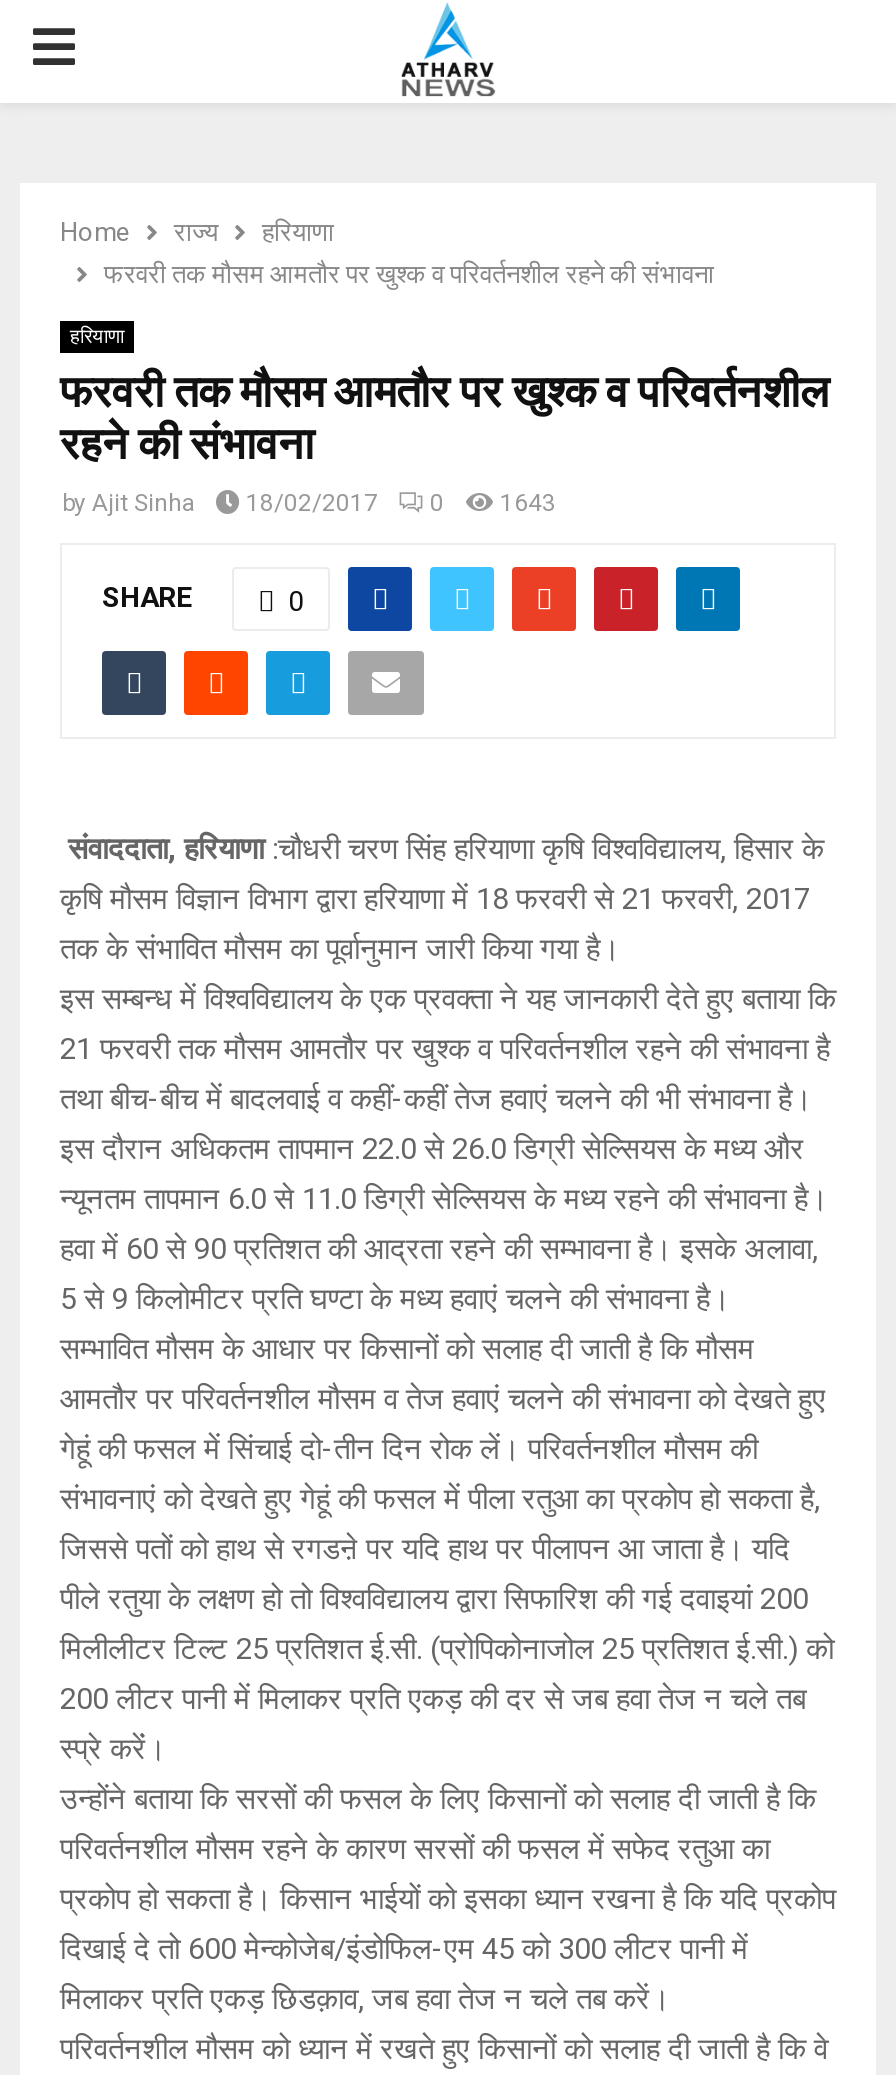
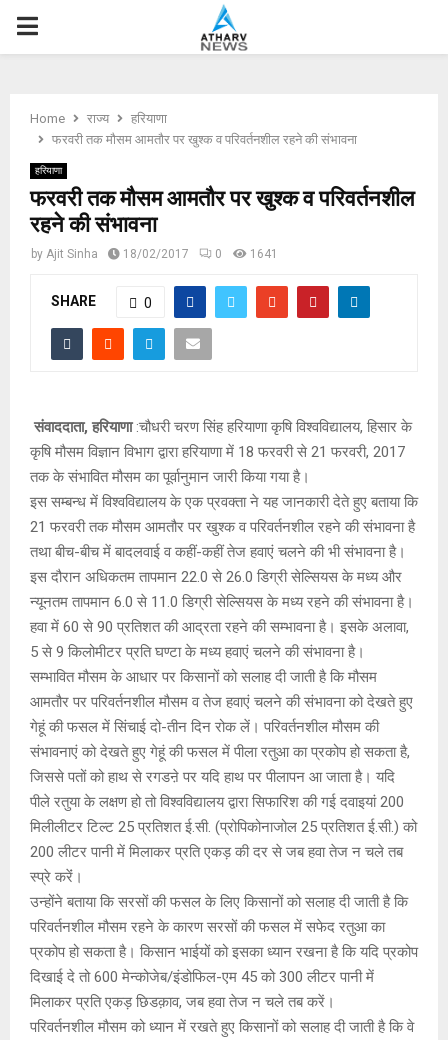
[500,489,556,517] 1643 -> [250,247,278,261] 1641

